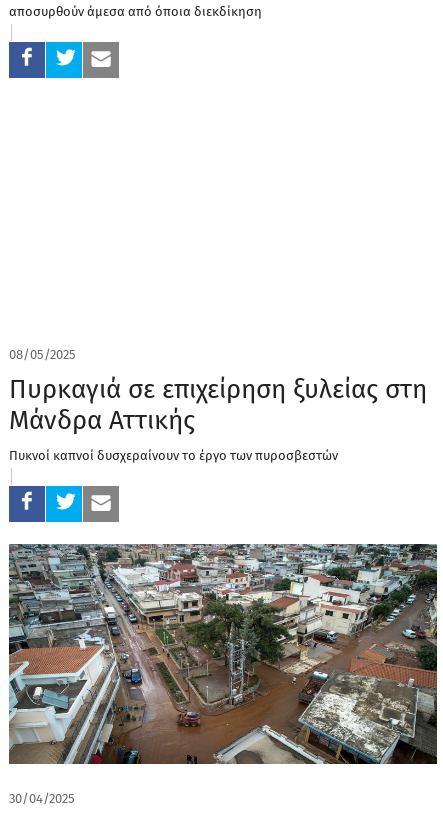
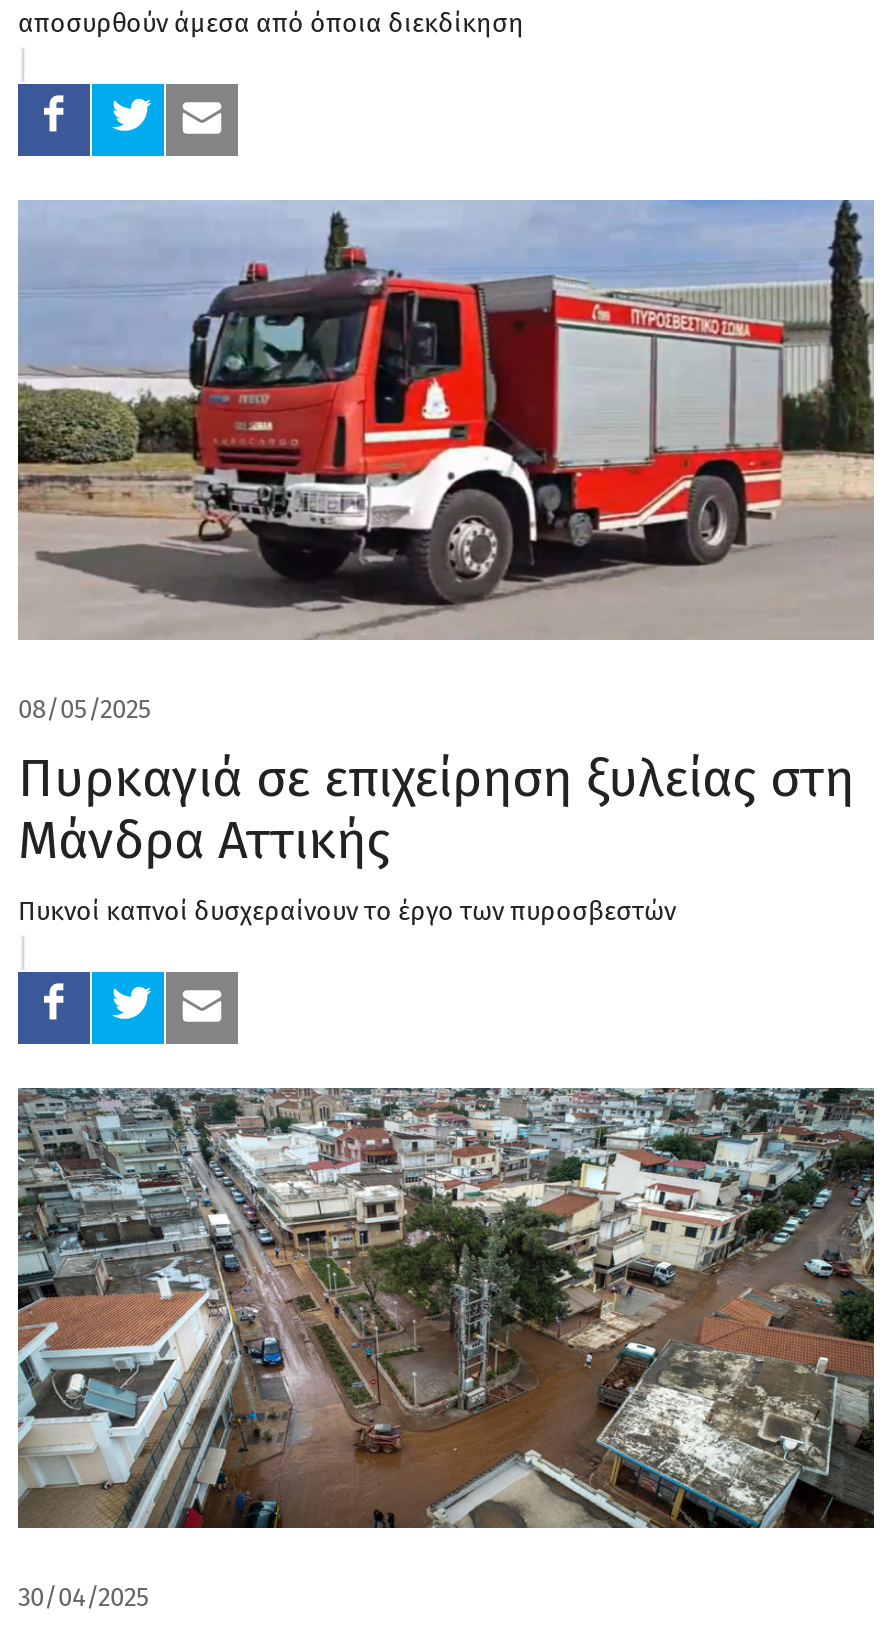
none -> [16,198,876,642] [image]

